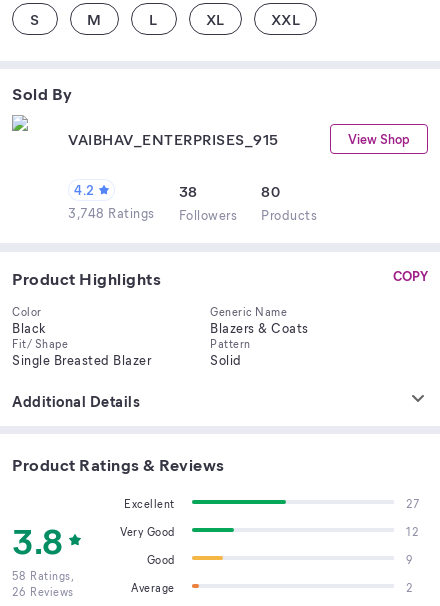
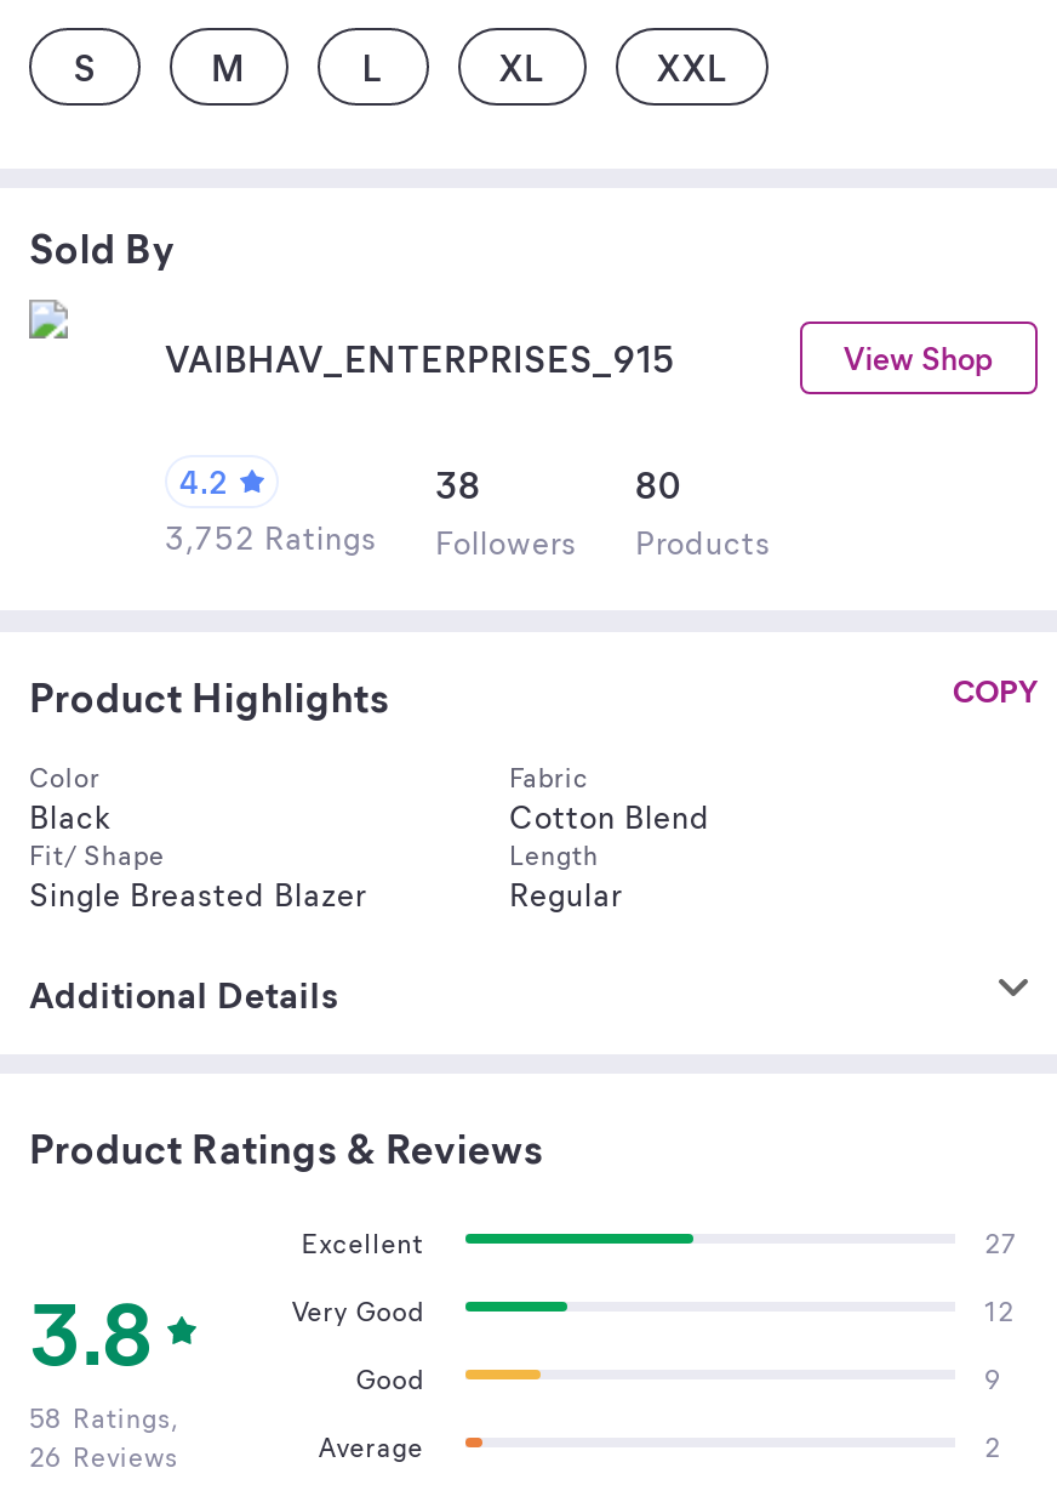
[68,204,317,223] 3,748 Ratings Followers Products -> [165,516,771,562] 3,752 Ratings Followers Products
[210,304,308,336] Generic Name | Blazers & Coats -> [509,758,710,836] Fabric | Cotton Blend
[210,336,250,368] Pattern | Solid -> [509,836,622,914] Length | Regular

